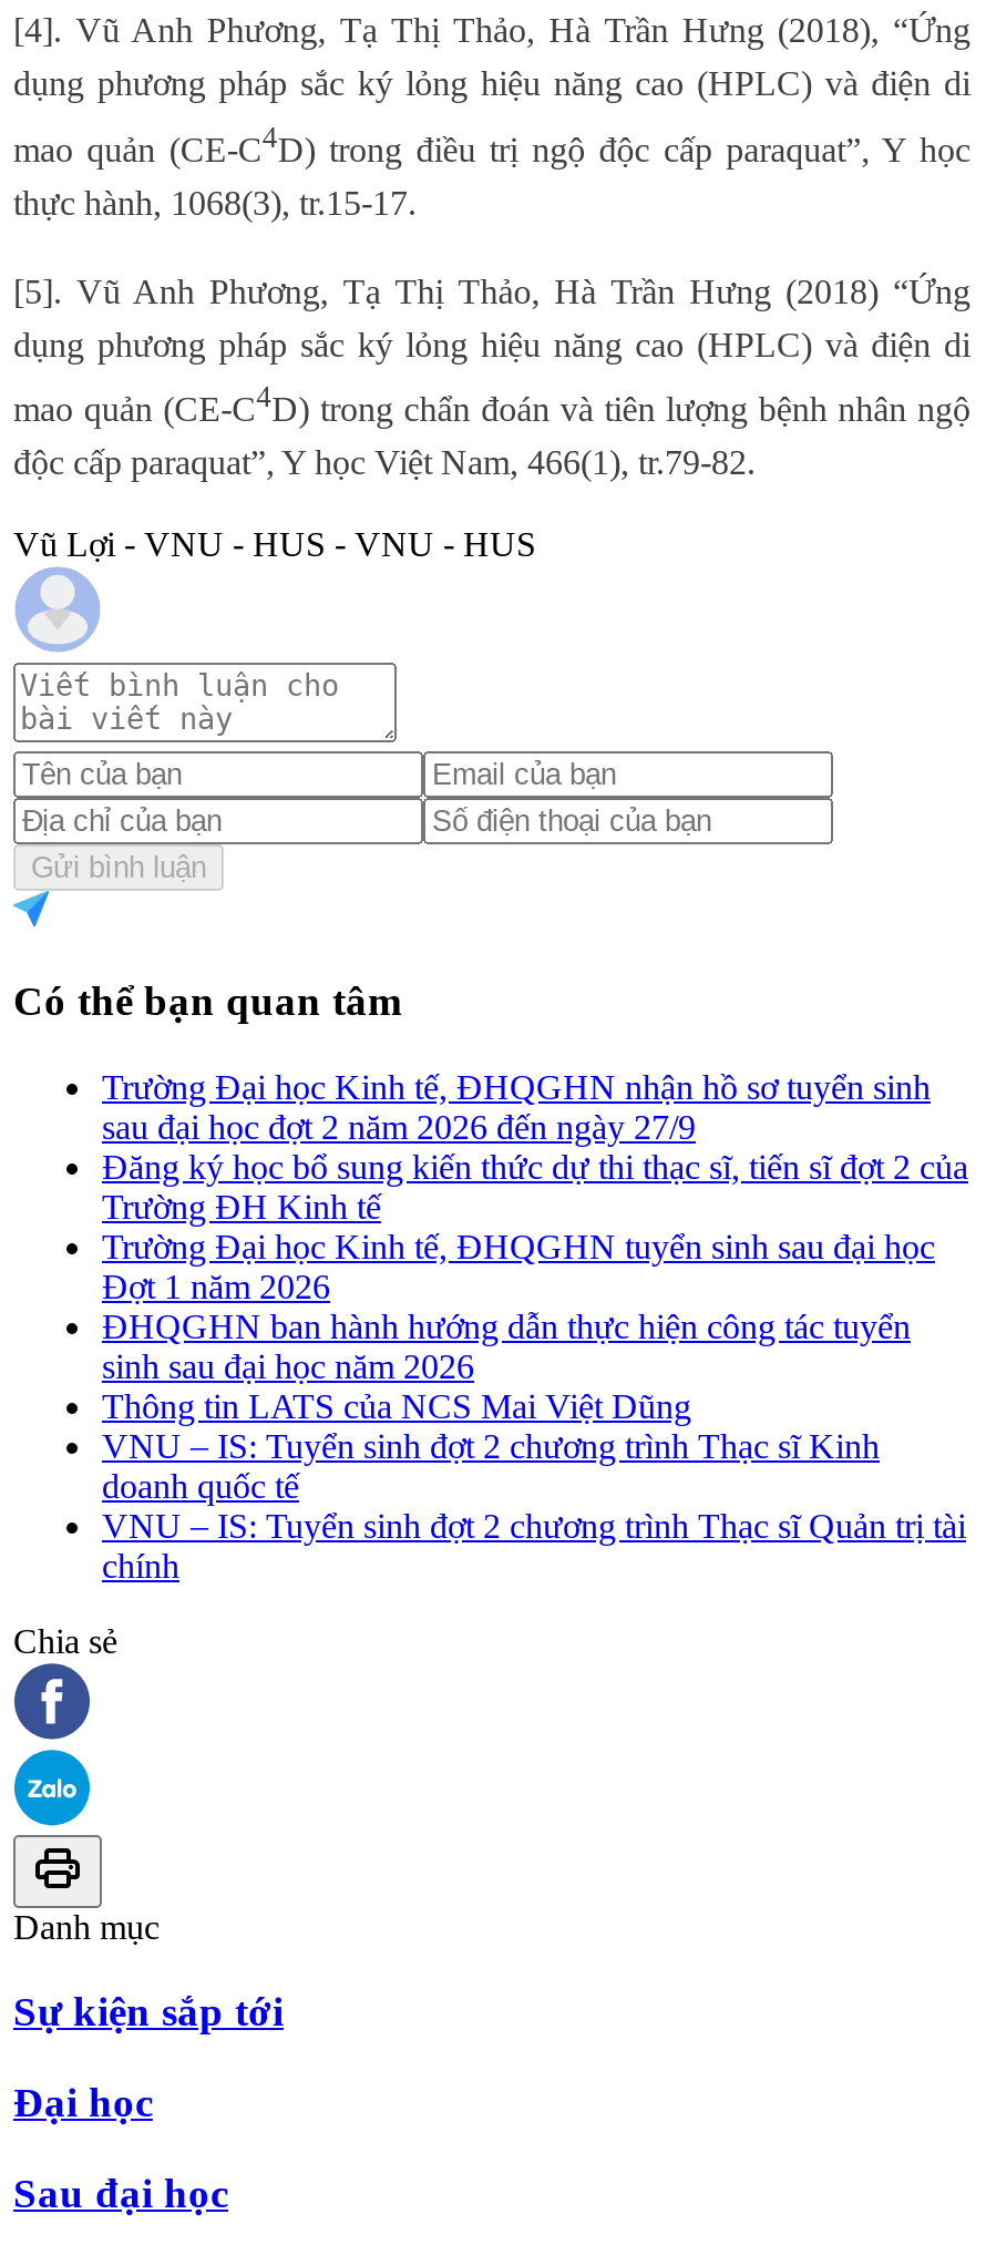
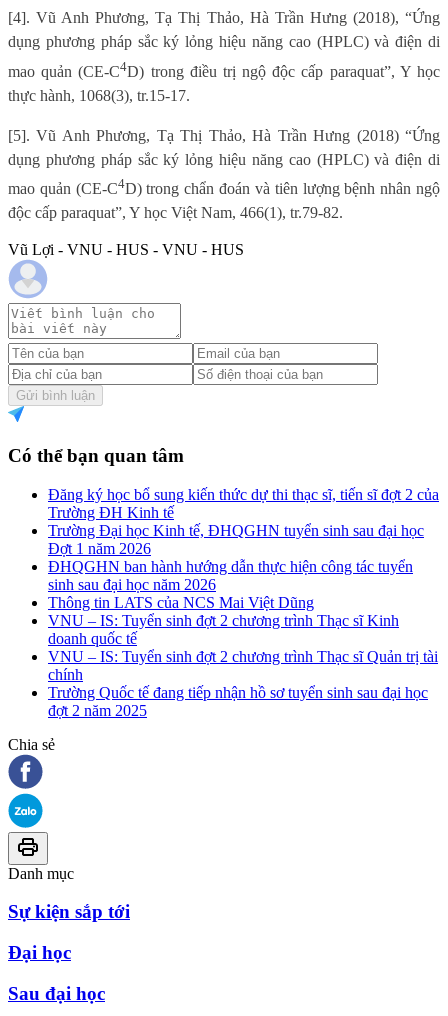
[102,1067,931,1145] Trường Đại học Kinh tế, ĐHQGHN nhận hồ sơ tuyển sinh | sau đại học đợt 2 năm 2026 đến ngày 27/9 -> none
moved [102,1147,968,1583] -> [48,485,439,682]: Đăng ký học bổ sung kiến thức dự thi thạc sĩ, tiến sĩ đợt 2 của | Trường ĐH Kinh tế | Trường Đại học Kinh tế, ĐHQGHN tuyển sinh sau đại học | ... | VNU – IS: Tuyển sinh đợt 2 chương trình Thạc sĩ Quản trị tài | chính
none -> [48,683,428,718] Trường Quốc tế đang tiếp nhận hồ sơ tuyển sinh sau đại học | đợt 2 năm 2025

